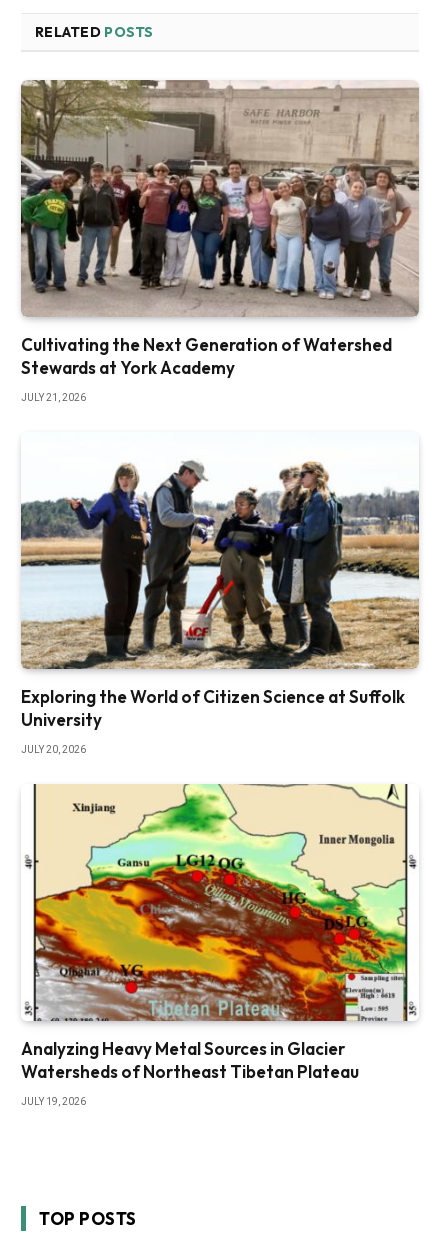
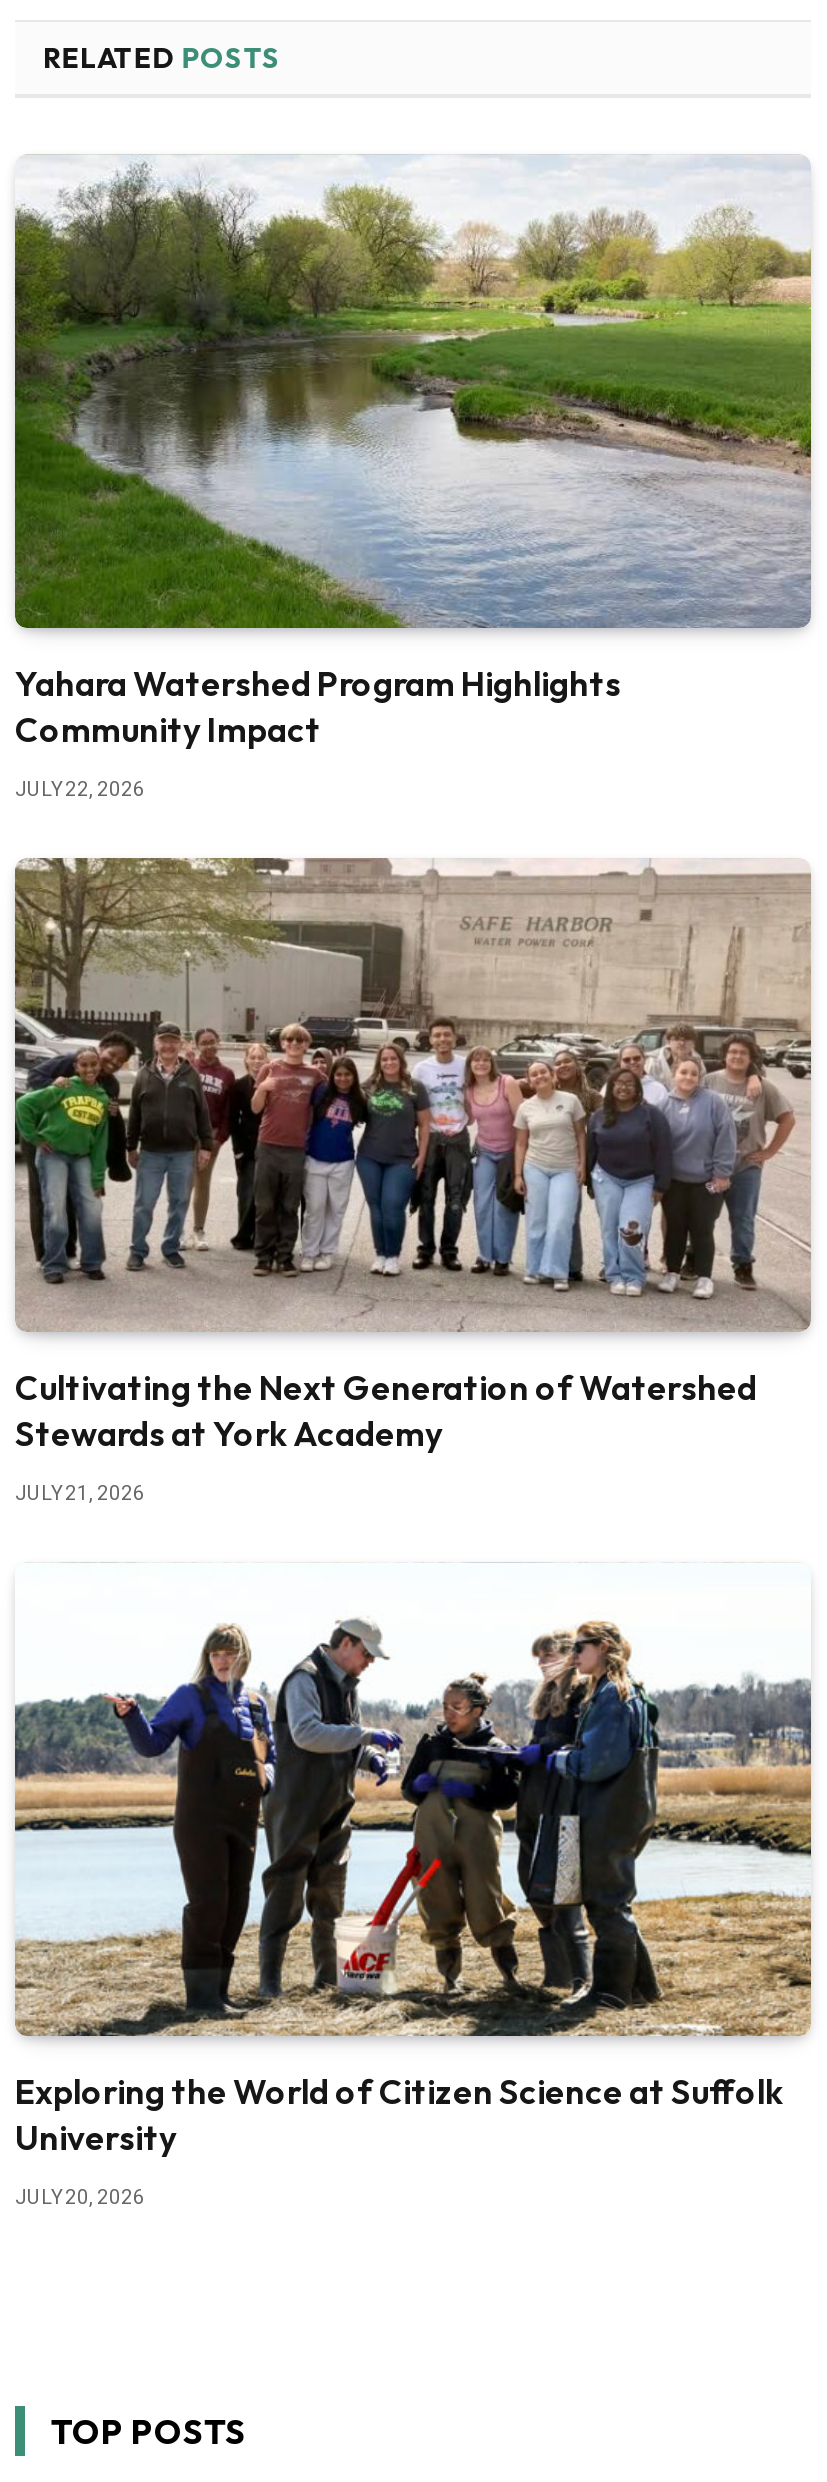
none -> [13,154,813,800] [image] | Yahara Watershed Program Highlights | Community Impact | JULY 22, 2026
moved [19,78,421,755] -> [11,854,815,2208]: [image] | Cultivating the Next Generation of Watershed | Stewards at York Academy | JULY 21, 2026 | Exploring the World of Citizen Science at Suffolk | University | JULY 20, 2026
[21,783,417,1107] [image] | Analyzing Heavy Metal Sources in Glacier | Watersheds of Northeast Tibetan Plateau | JULY 19, 2026 -> none

